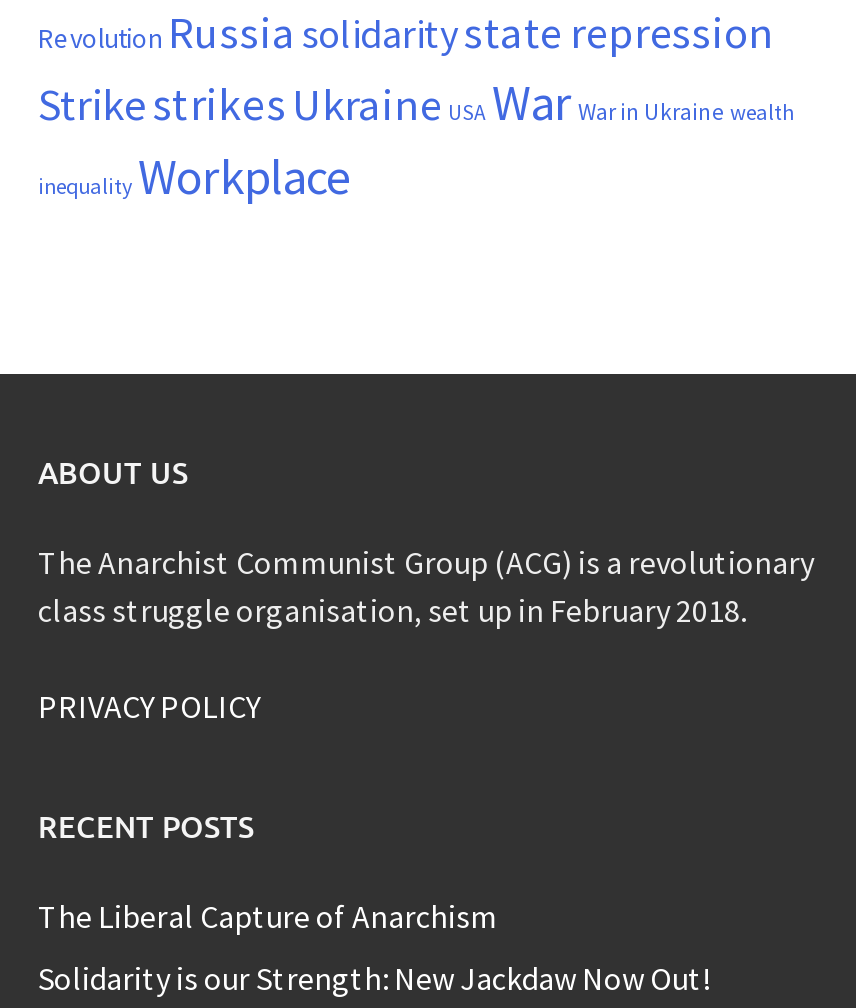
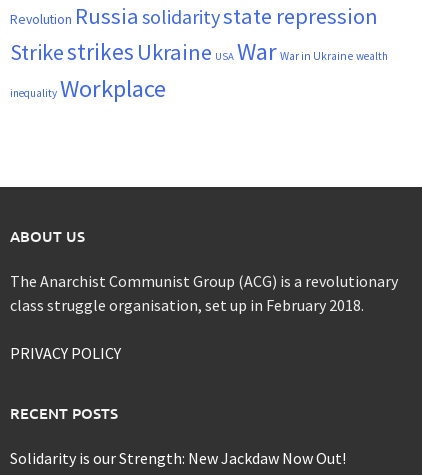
[38,896,498,936] The Liberal Capture of Anarchism -> none

